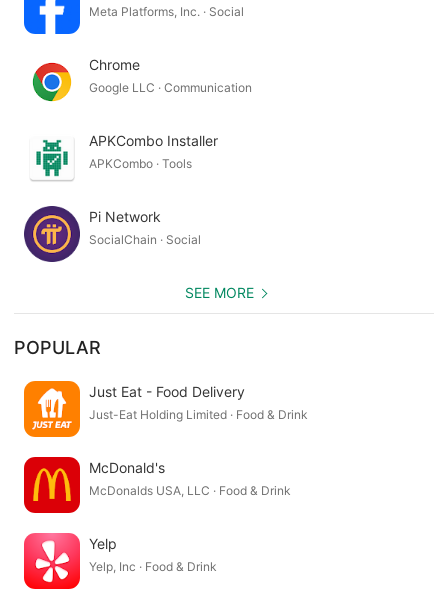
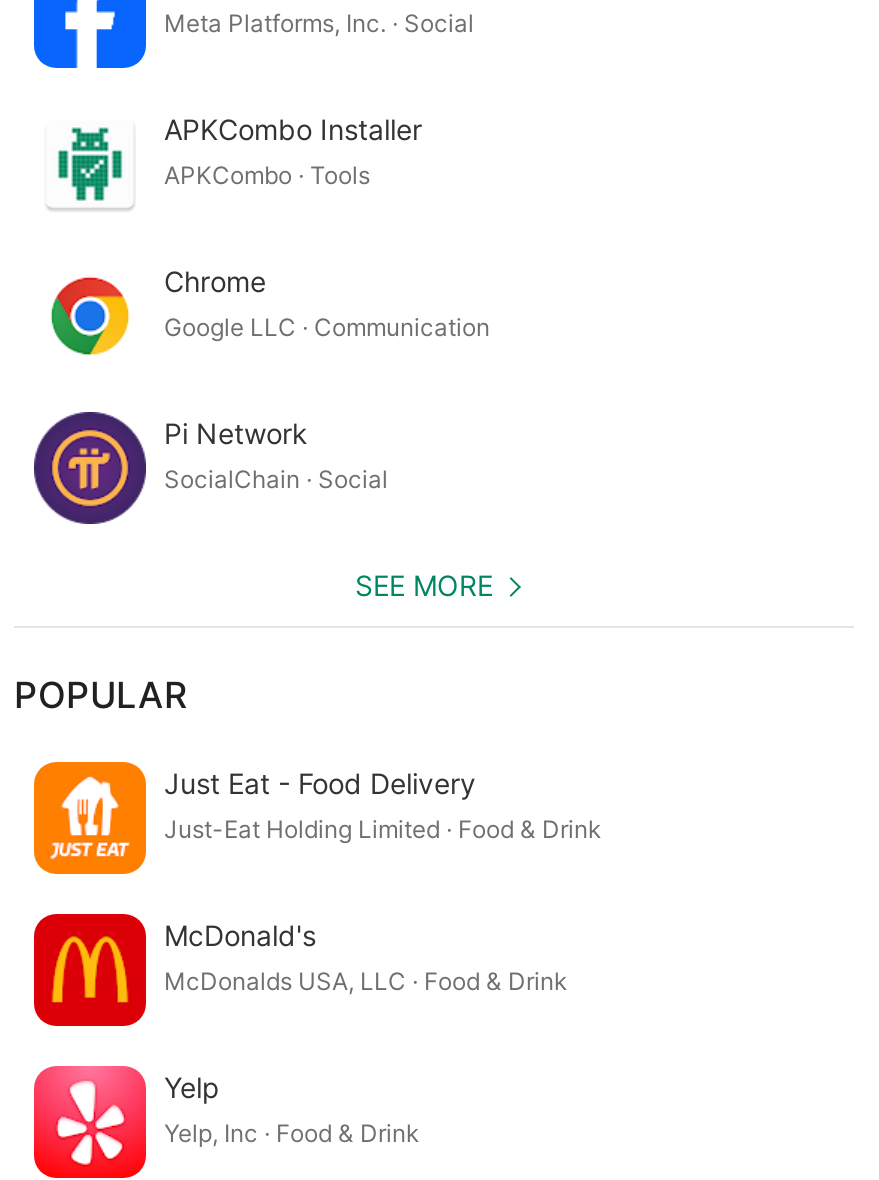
moved [32,55,252,102] -> [50,263,490,356]: [image] | Chrome | Google LLC · Communication
moved [33,131,218,177] -> [52,111,422,202]: [image] | APKCombo Installer | APKCombo · Tools

